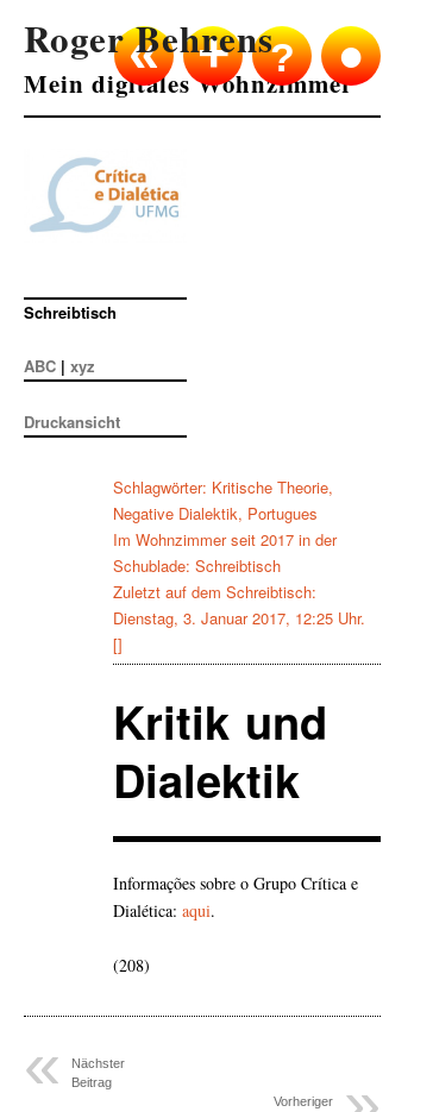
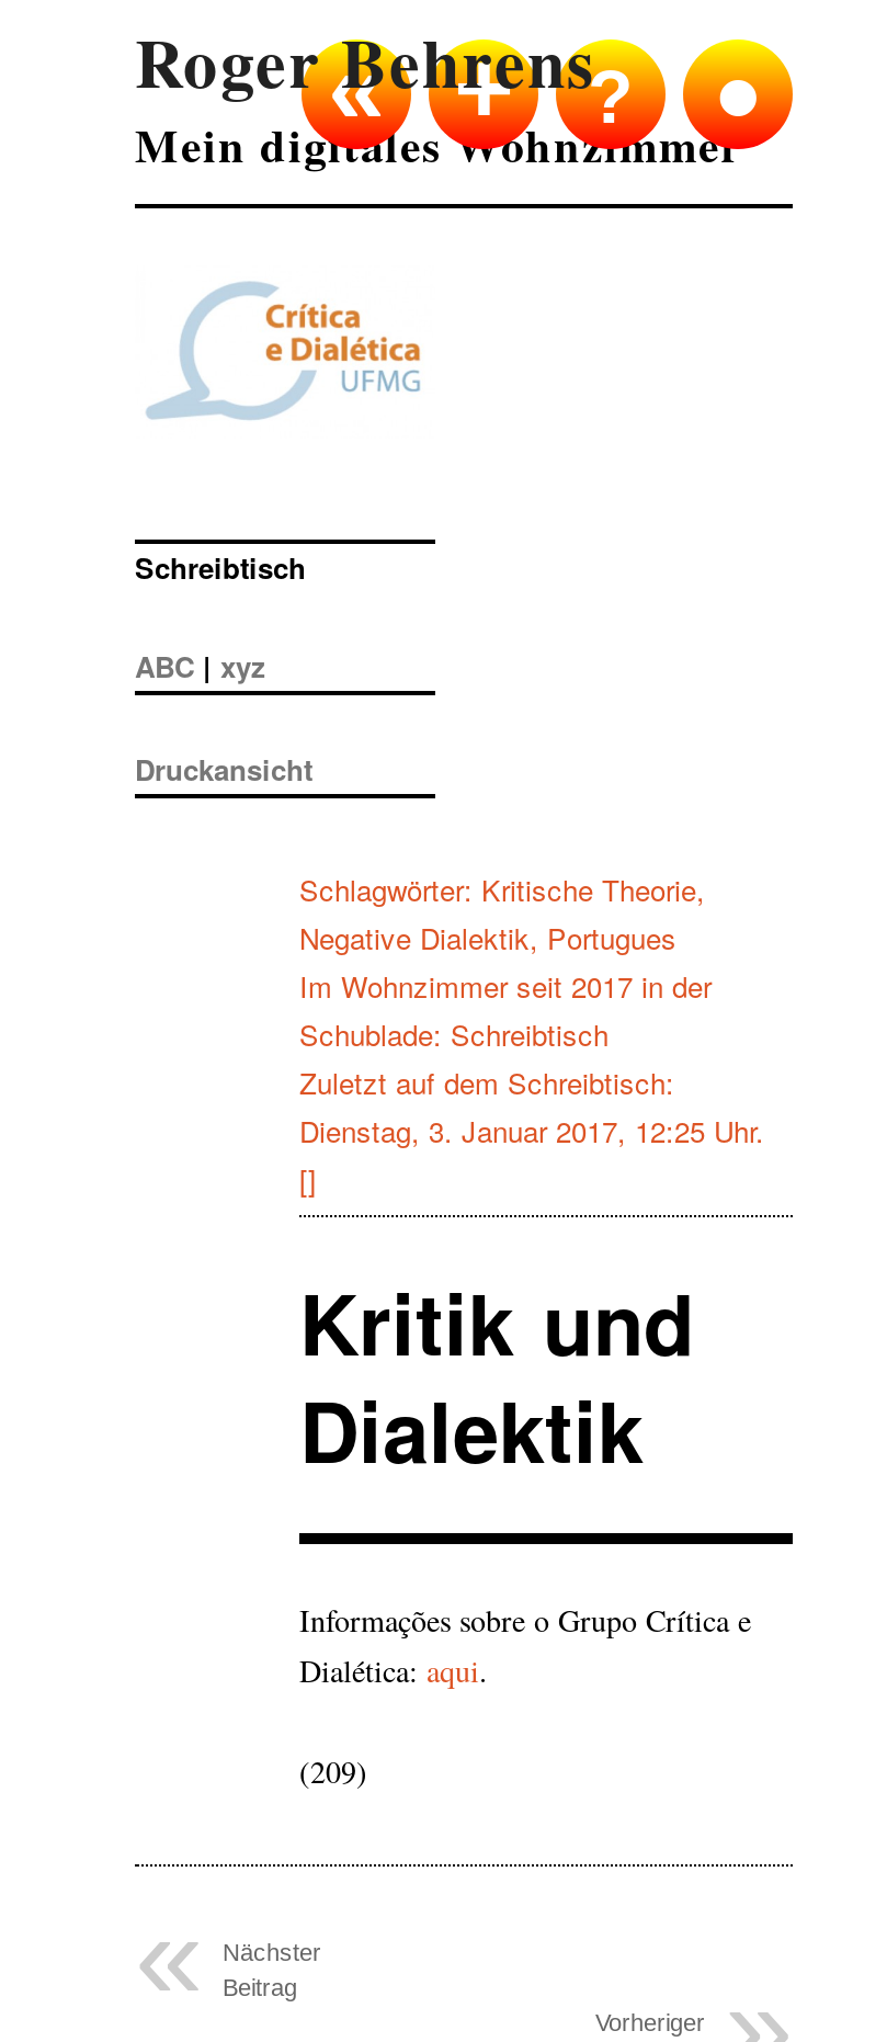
[113,954,150,976] (208) -> [299,1750,367,1792] (209)

